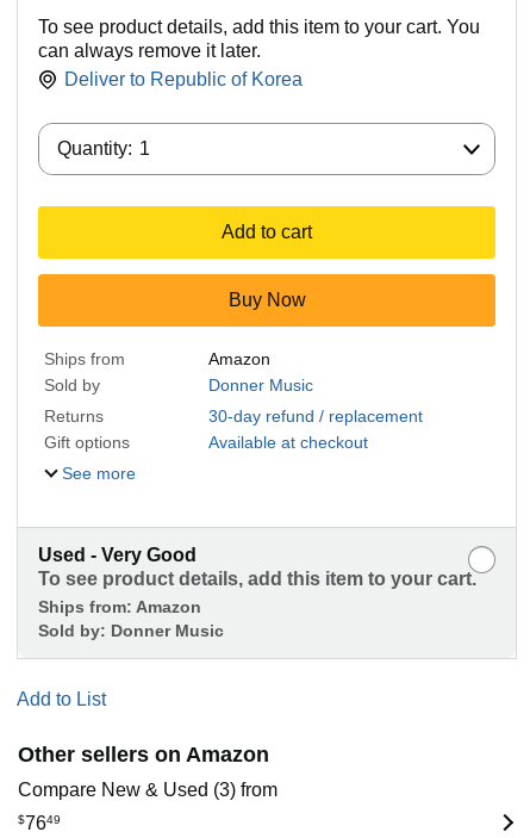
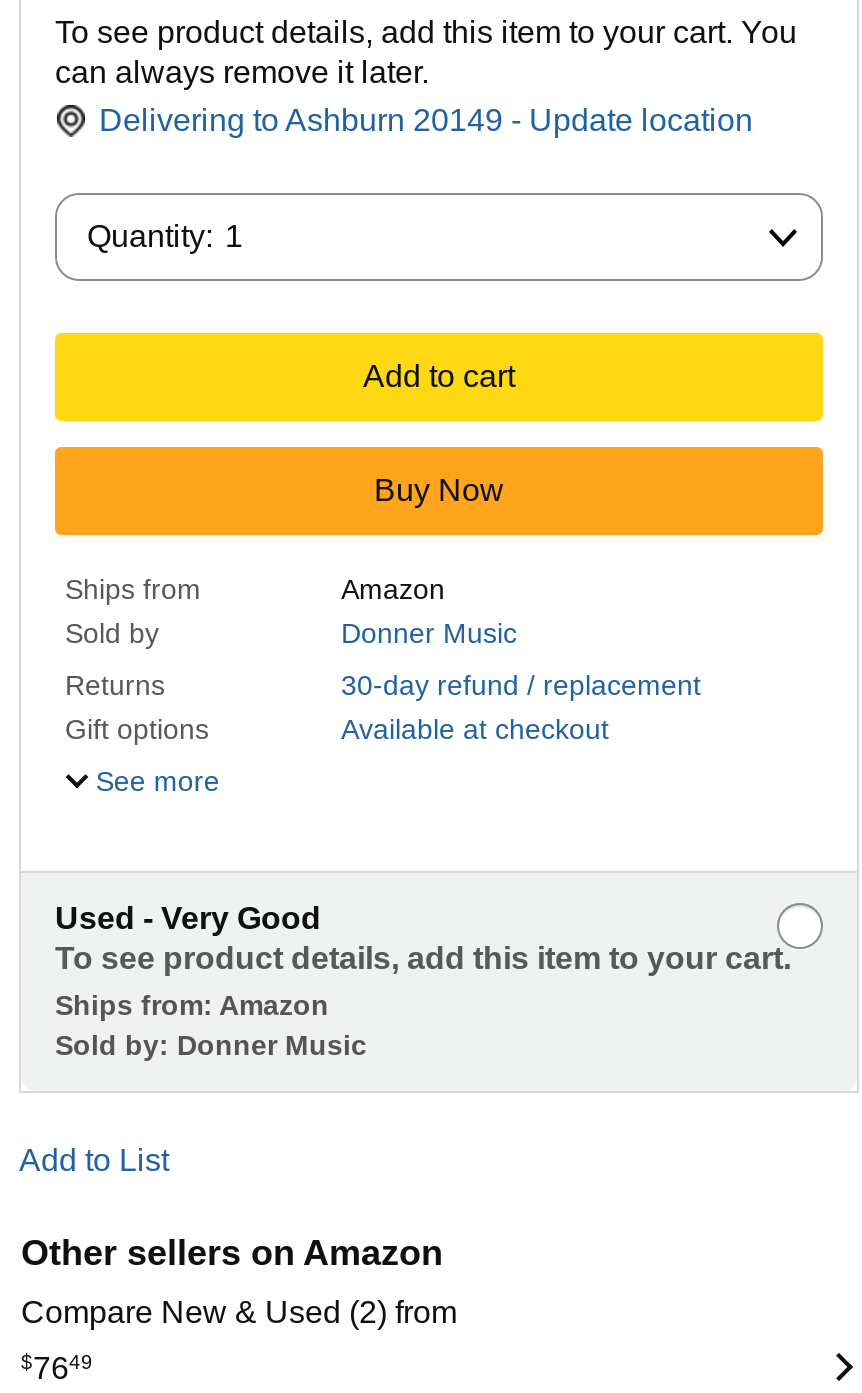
[64,69,303,90] Deliver to Republic of Korea -> [99,103,753,137] Delivering to Ashburn 20149 - Update location
[18,780,278,800] Compare New & Used (3) from -> [21,1295,457,1329] Compare New & Used (2) from

